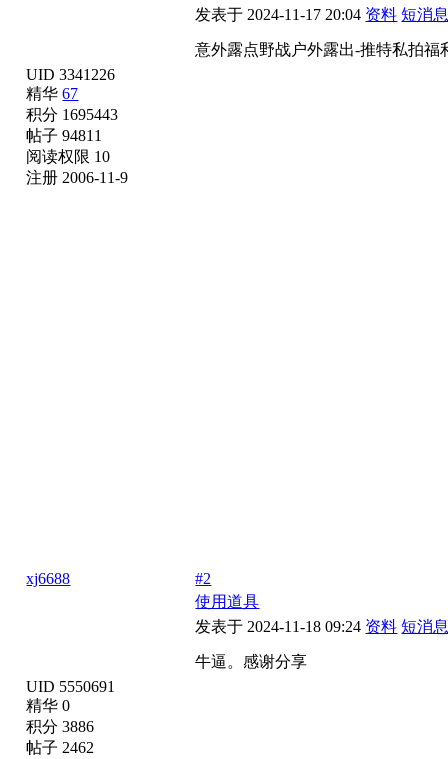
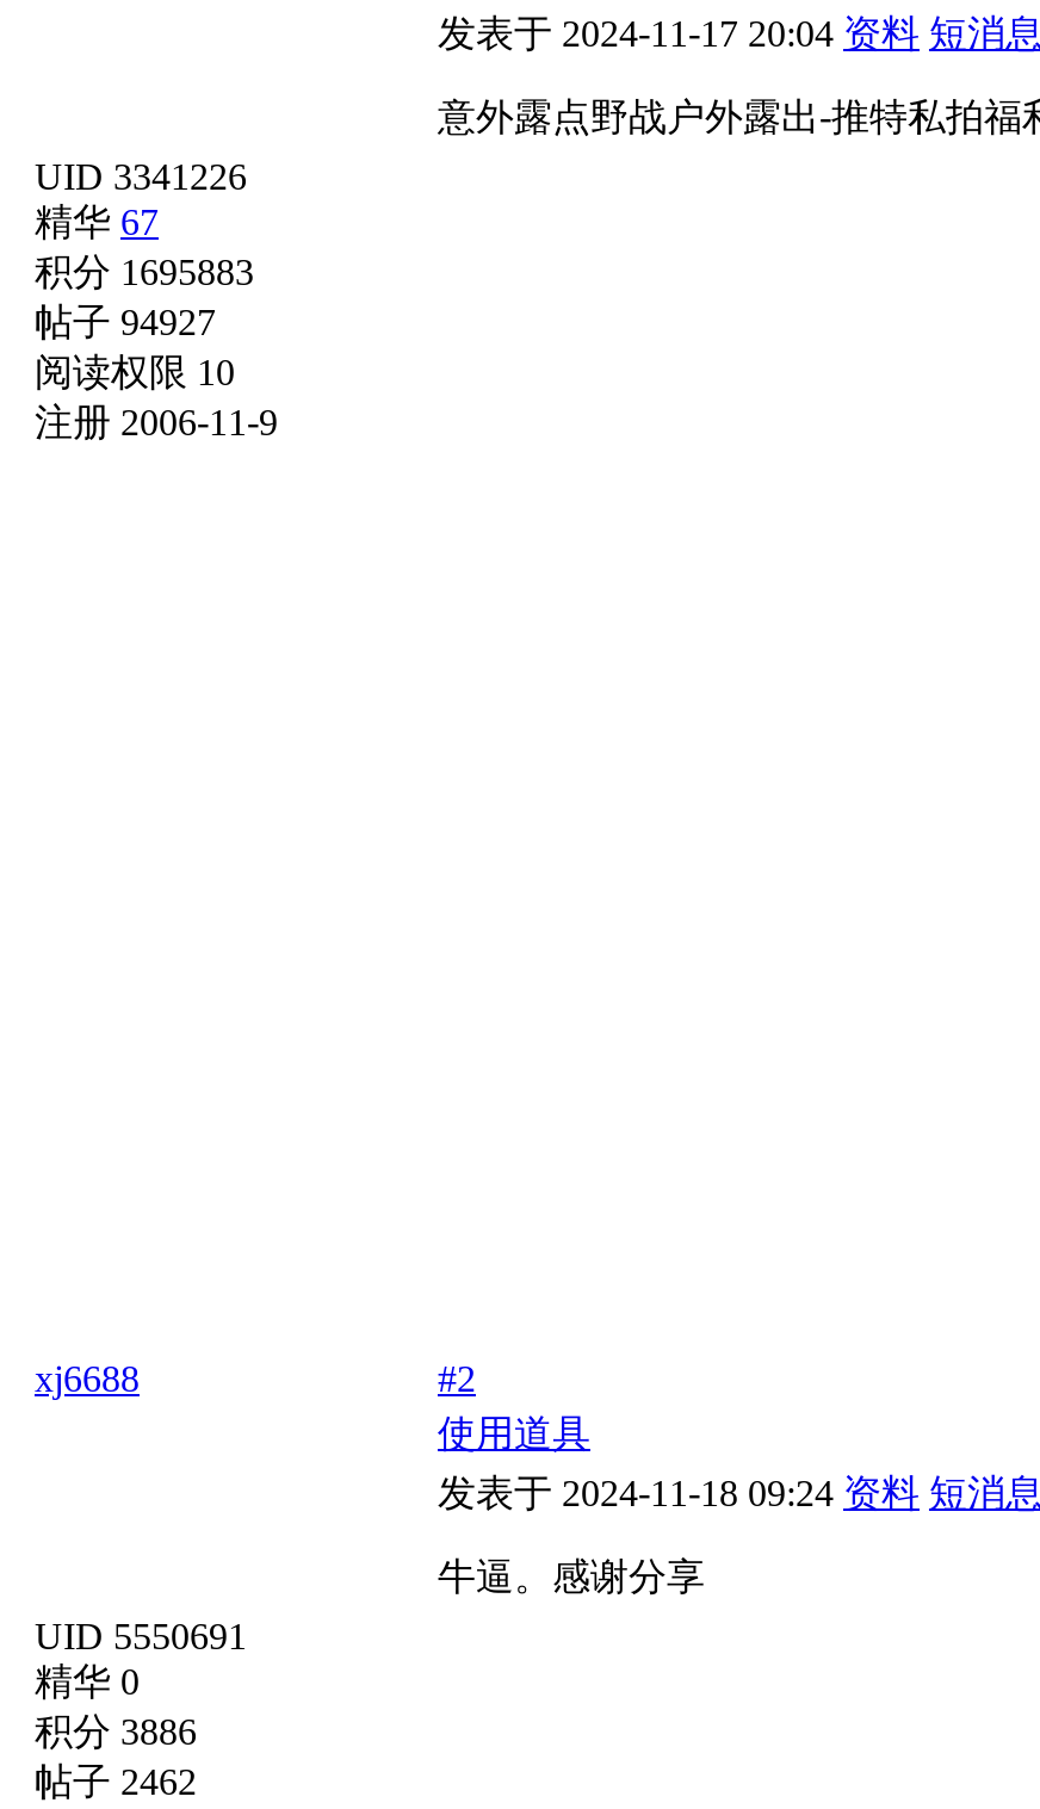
[26,106,118,123] 积分 1695443 -> [35,252,254,292] 积分 1695883
[26,127,102,144] 帖子 94811 -> [35,302,216,342] 帖子 94927

